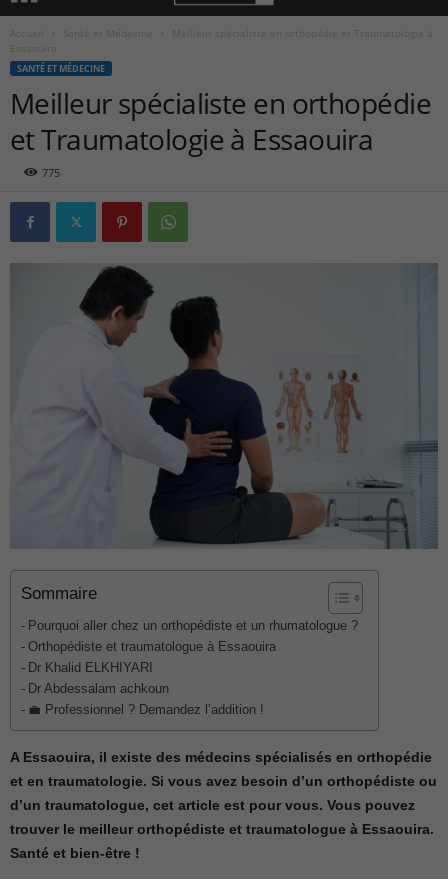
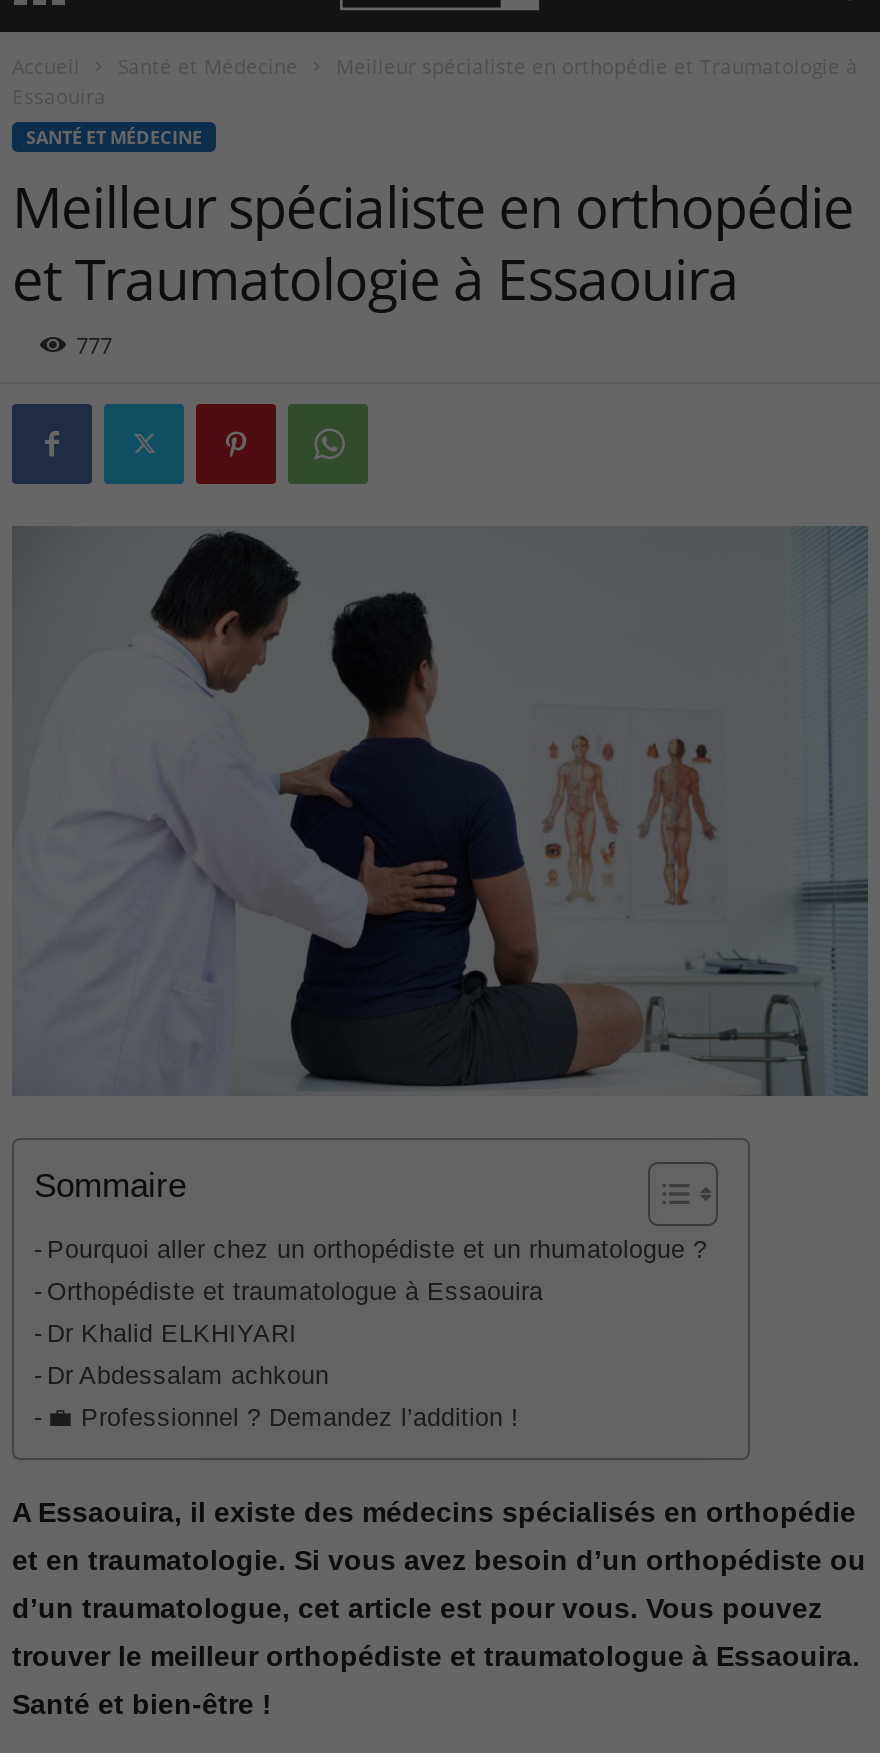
[42,165,60,180] 775 -> [76,330,112,360] 777

